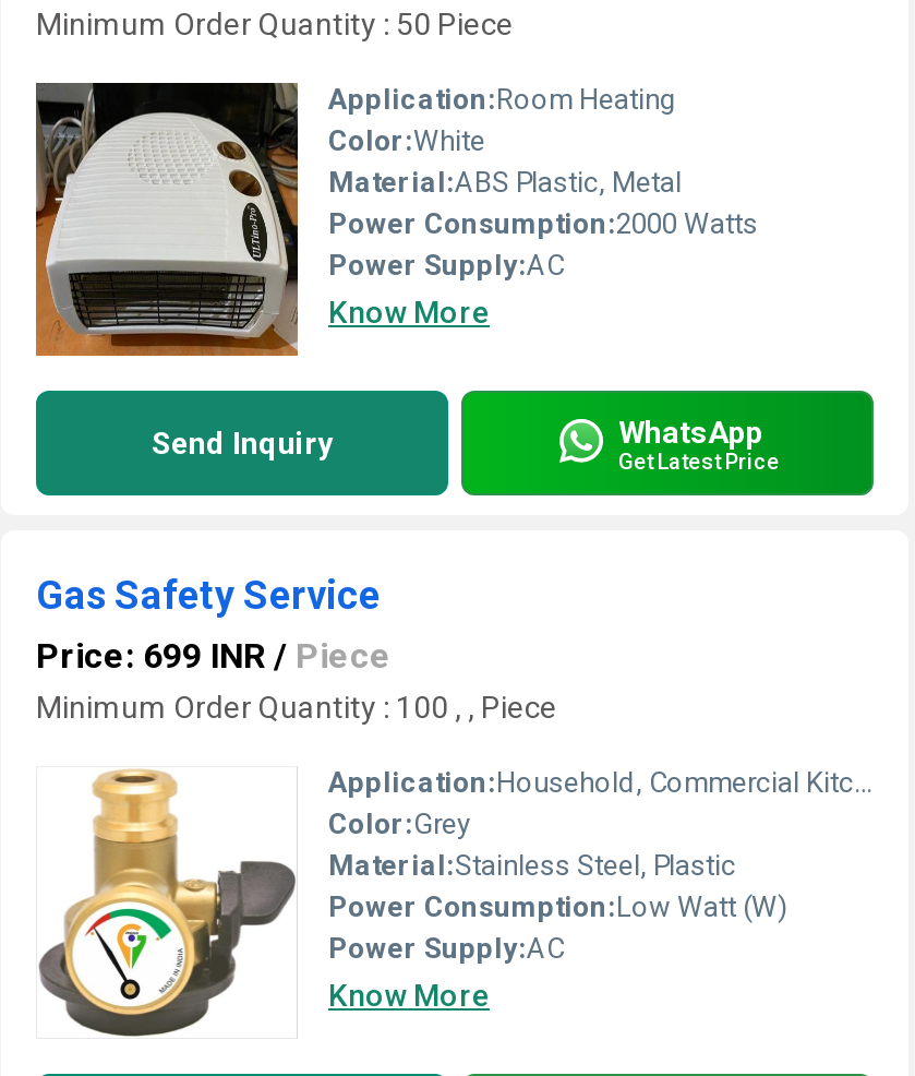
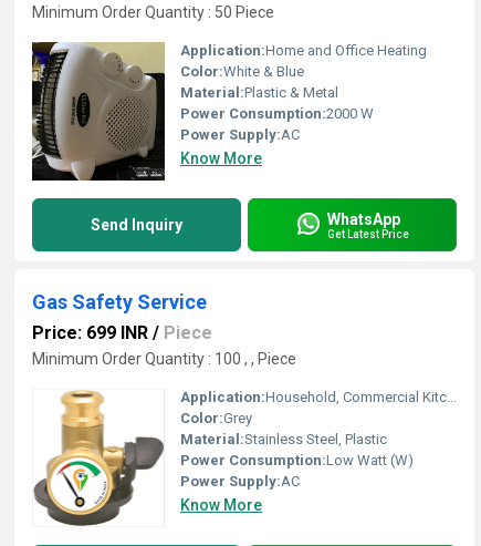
[34,81,758,358] [image] | Application:Room Heating | Color:White | Material:ABS Plastic, Metal | Power Consumption:2000 Watts -> [31,42,427,182] [image] | Application:Home and Office Heating | Color:White & Blue | Material:Plastic & Metal | Power Consumption:2000 W

